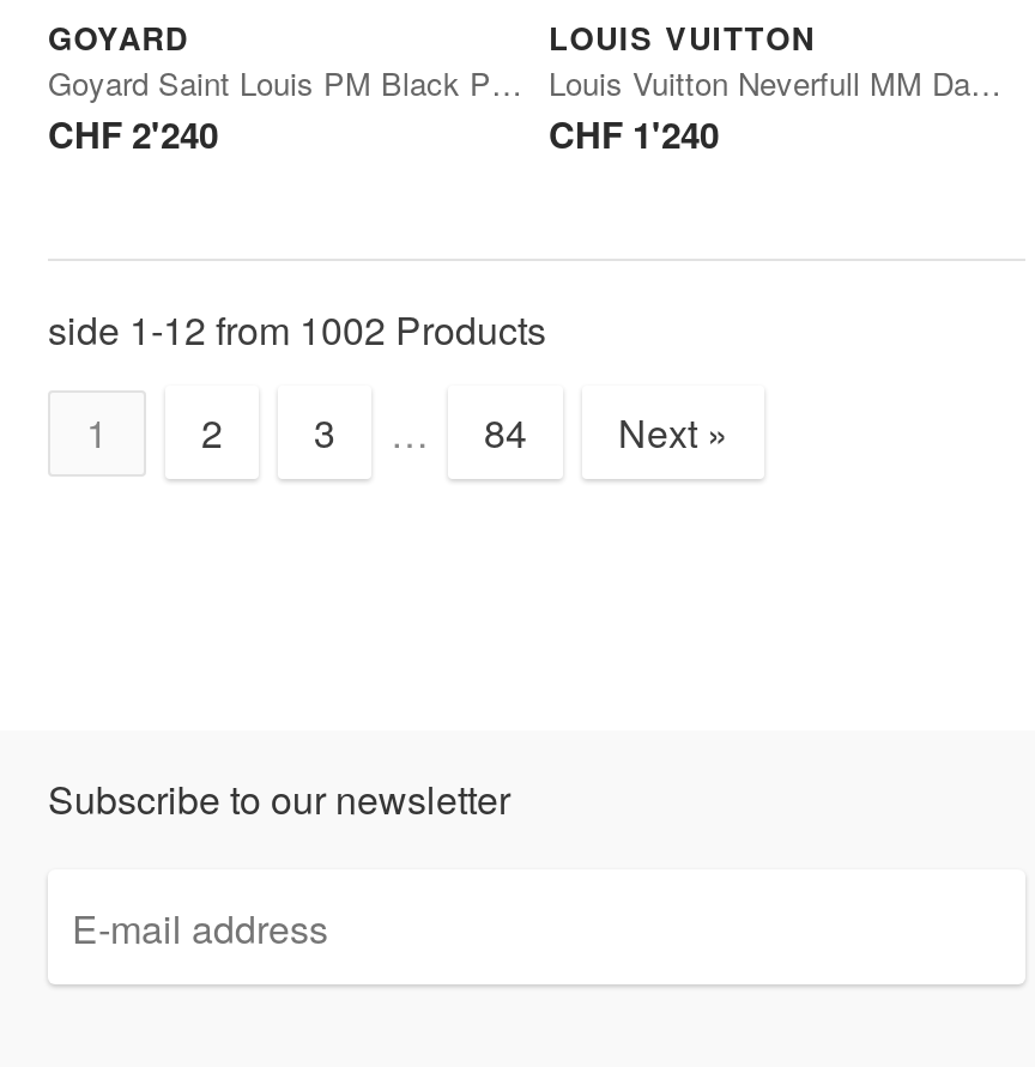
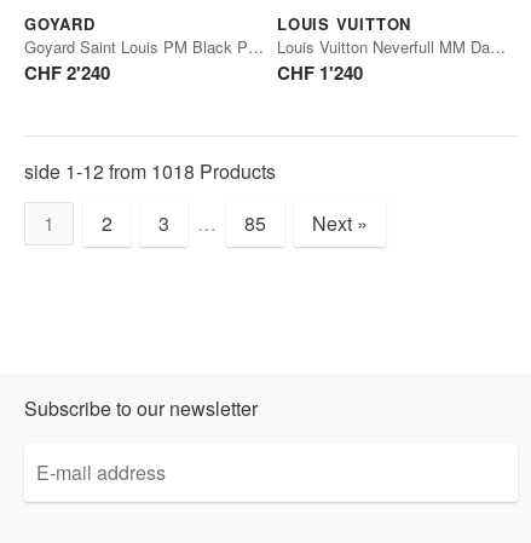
[48,302,546,357] side 1-12 from 1002 Products -> [24,157,276,185] side 1-12 from 1018 Products
[484,405,527,460] 84 -> [244,209,266,237] 85

